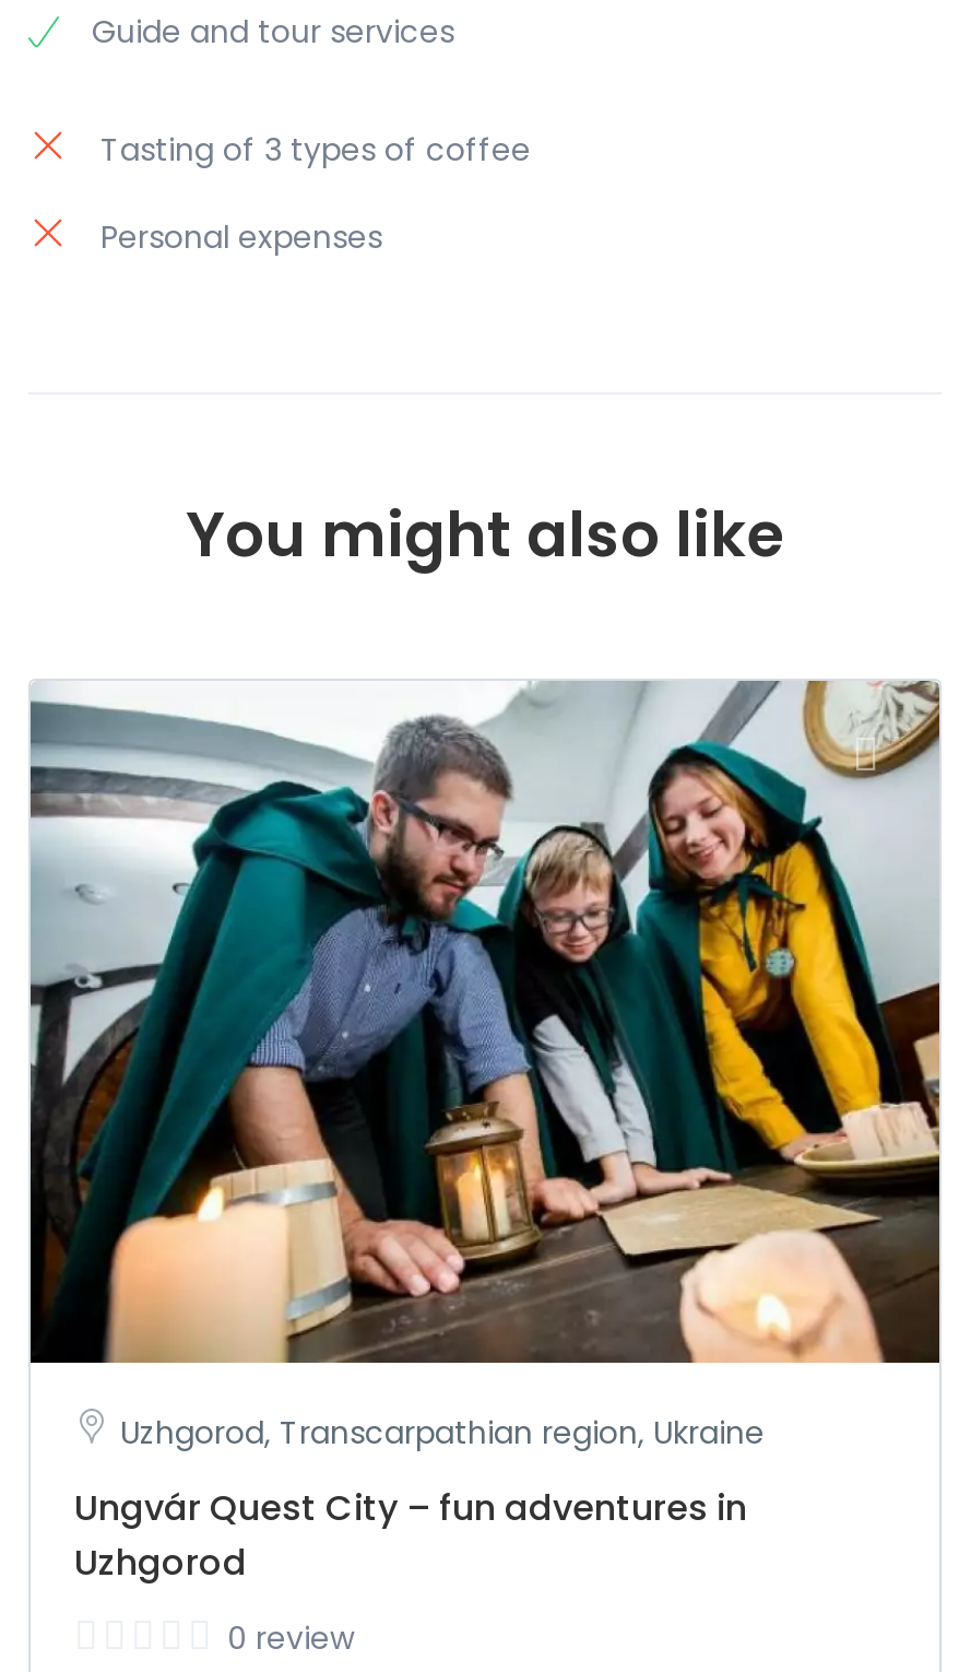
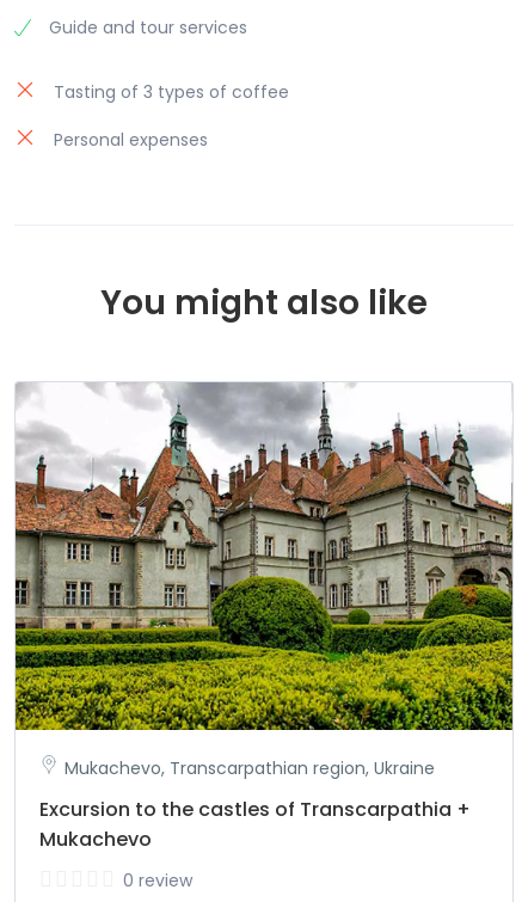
[28,679,942,1455] [image] | Uzhgorod, Transcarpathian region, Ukraine -> [14,381,514,780] [image] | Mukachevo, Transcarpathian region, Ukraine
[74,1483,747,1588] Ungvár Quest City – fun adventures in | Uzhgorod -> [39,796,471,853] Excursion to the castles of Transcarpathia + | Mukachevo

